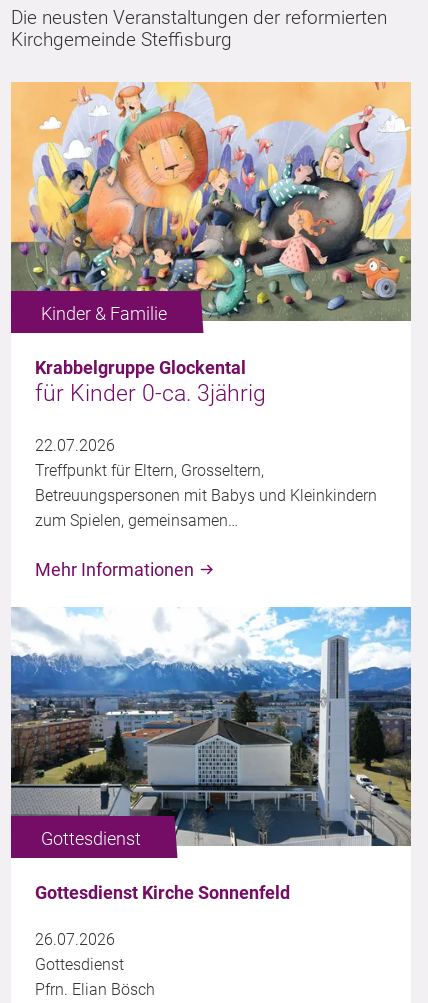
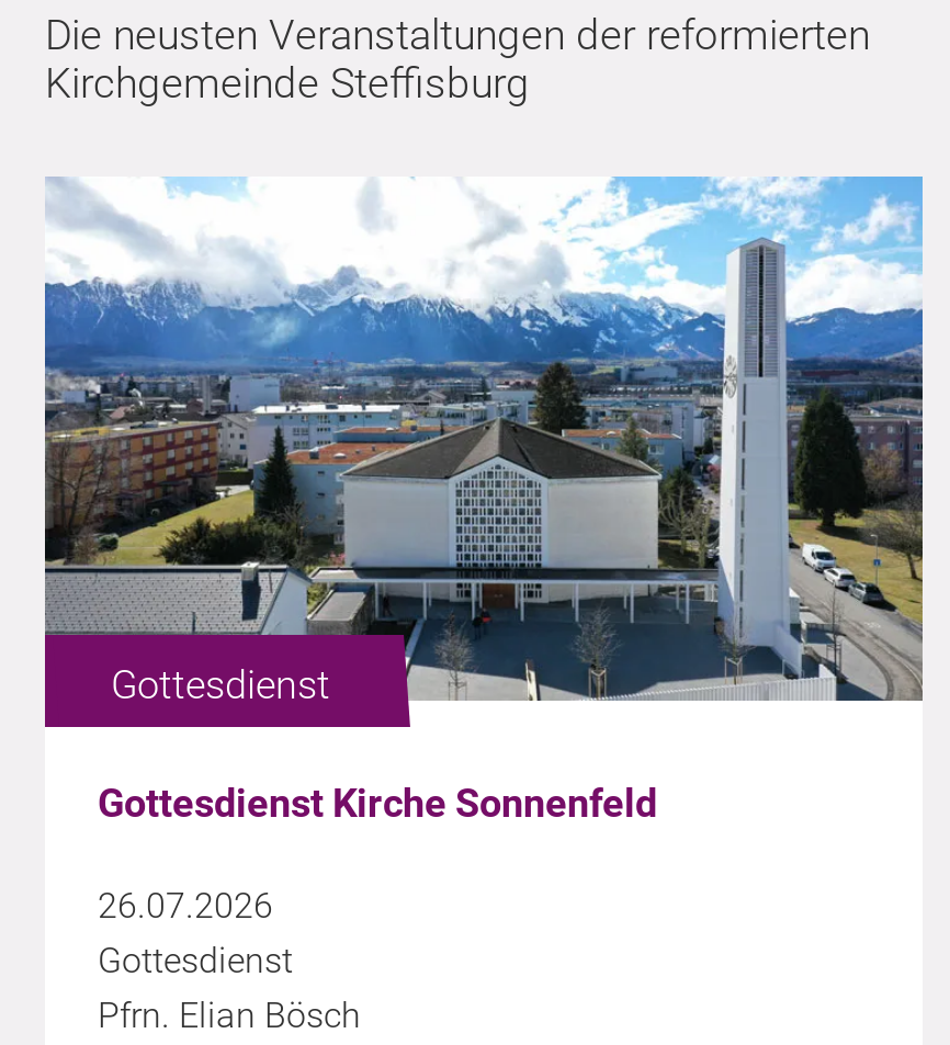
[10,81,412,580] [image] | Kinder & Familie | Krabbelgruppe Glockental | für Kinder 0-ca. 3jährig | 22.07.2026 | Treffpunkt für Eltern, Grosseltern, | Betreuungspersonen mit Babys und Kleinkindern | zum Spielen, gemeinsamen… | Mehr Informationen -> none

